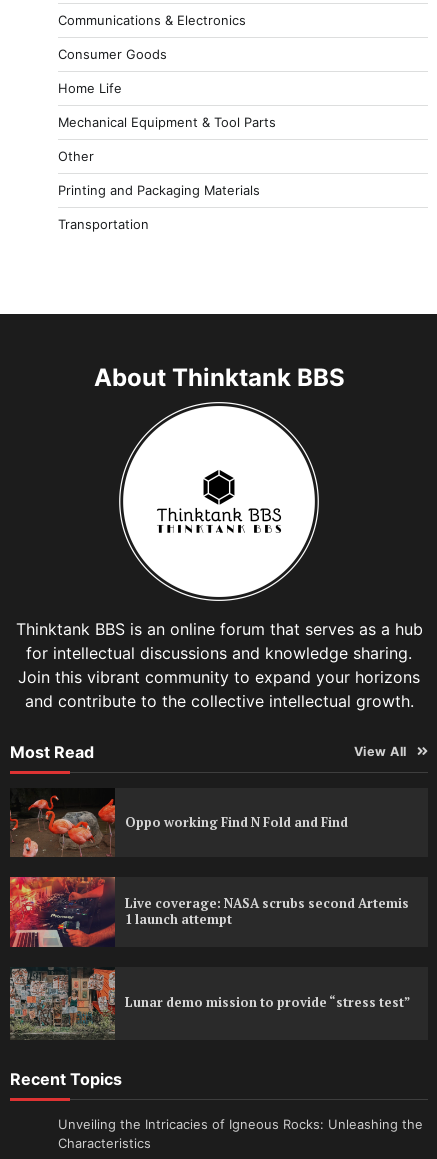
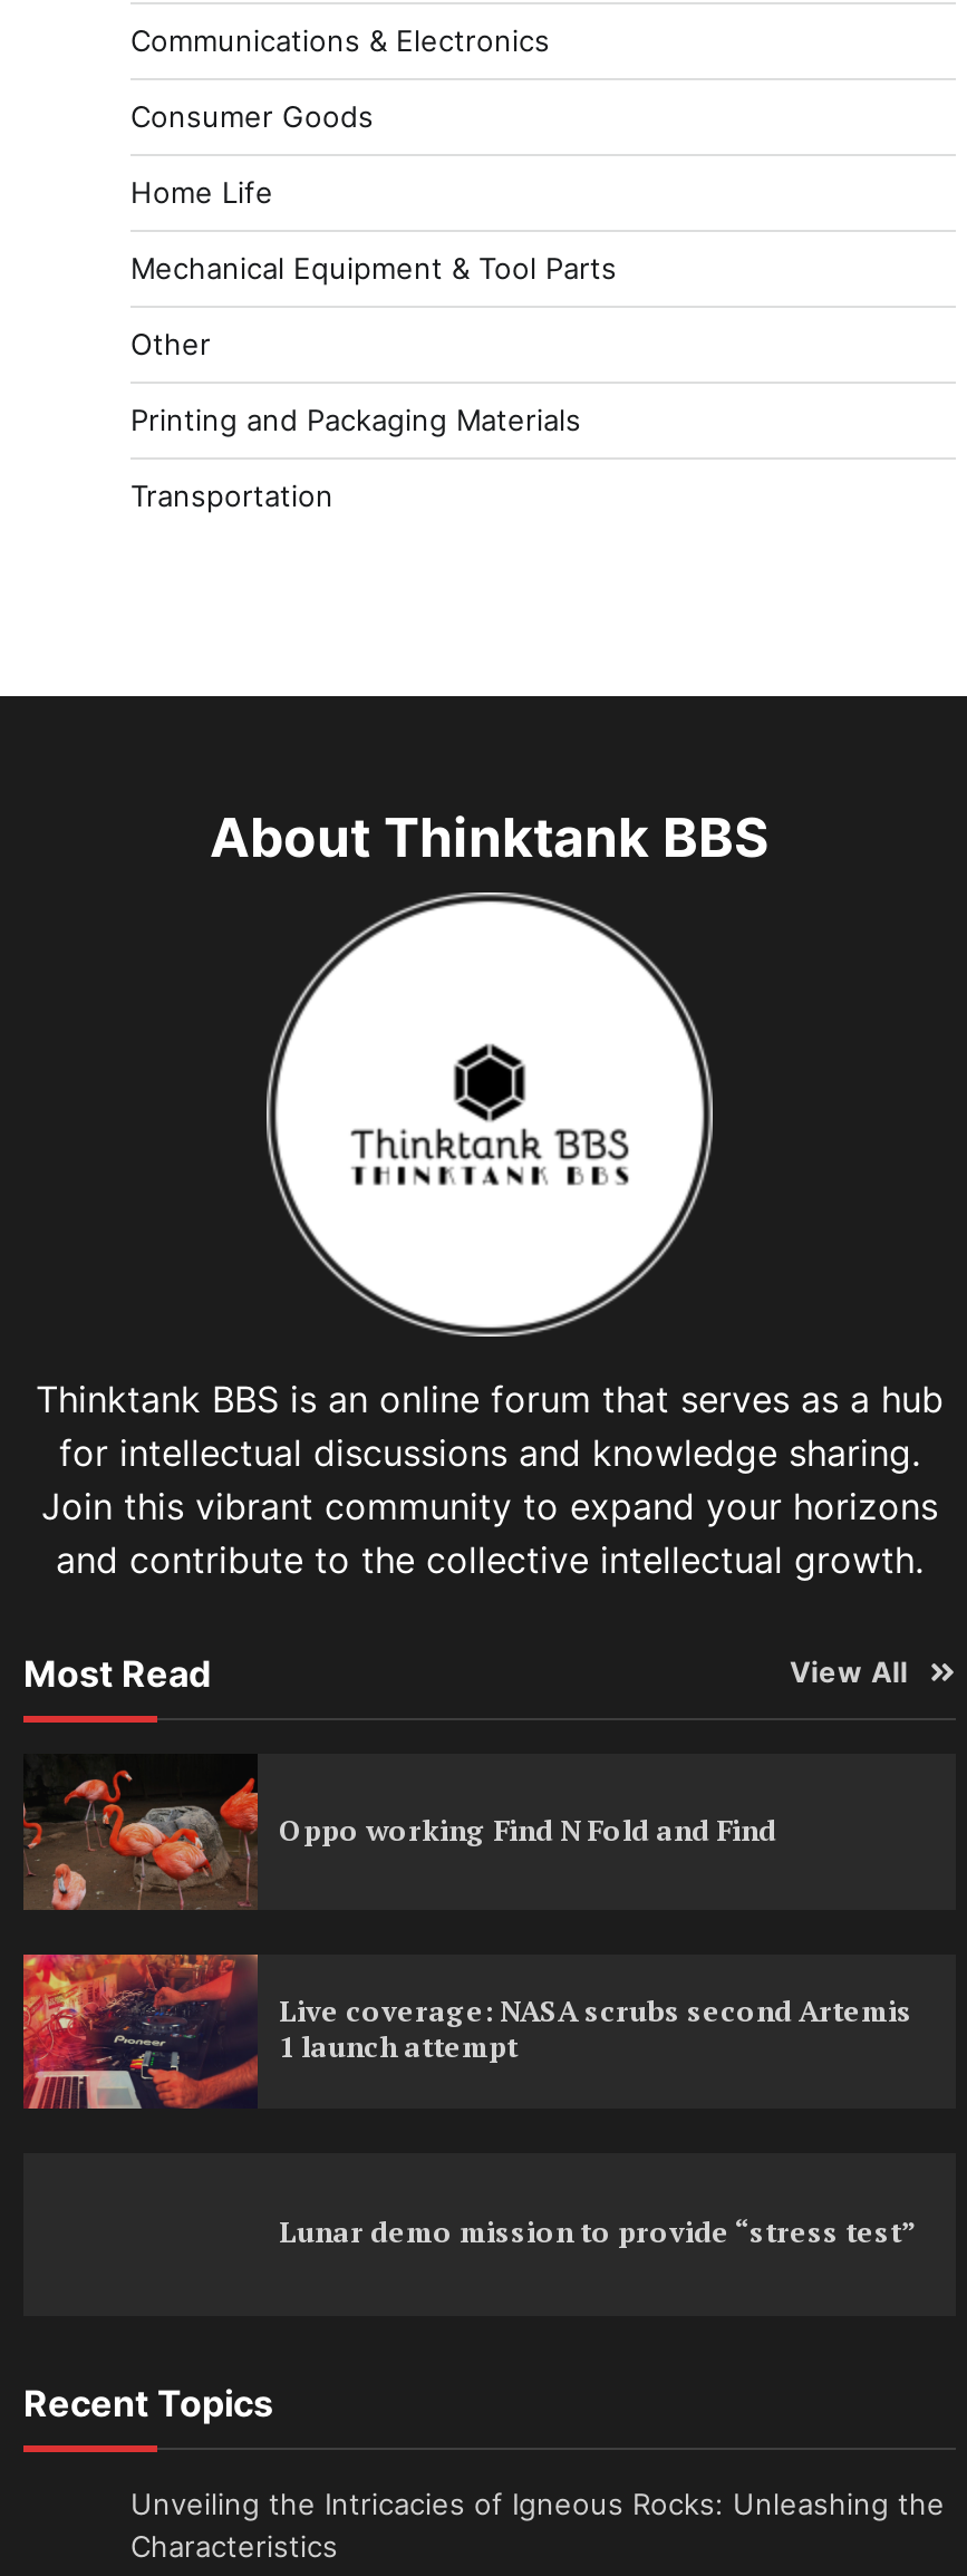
[9,968,116,1038] [image] -> none

